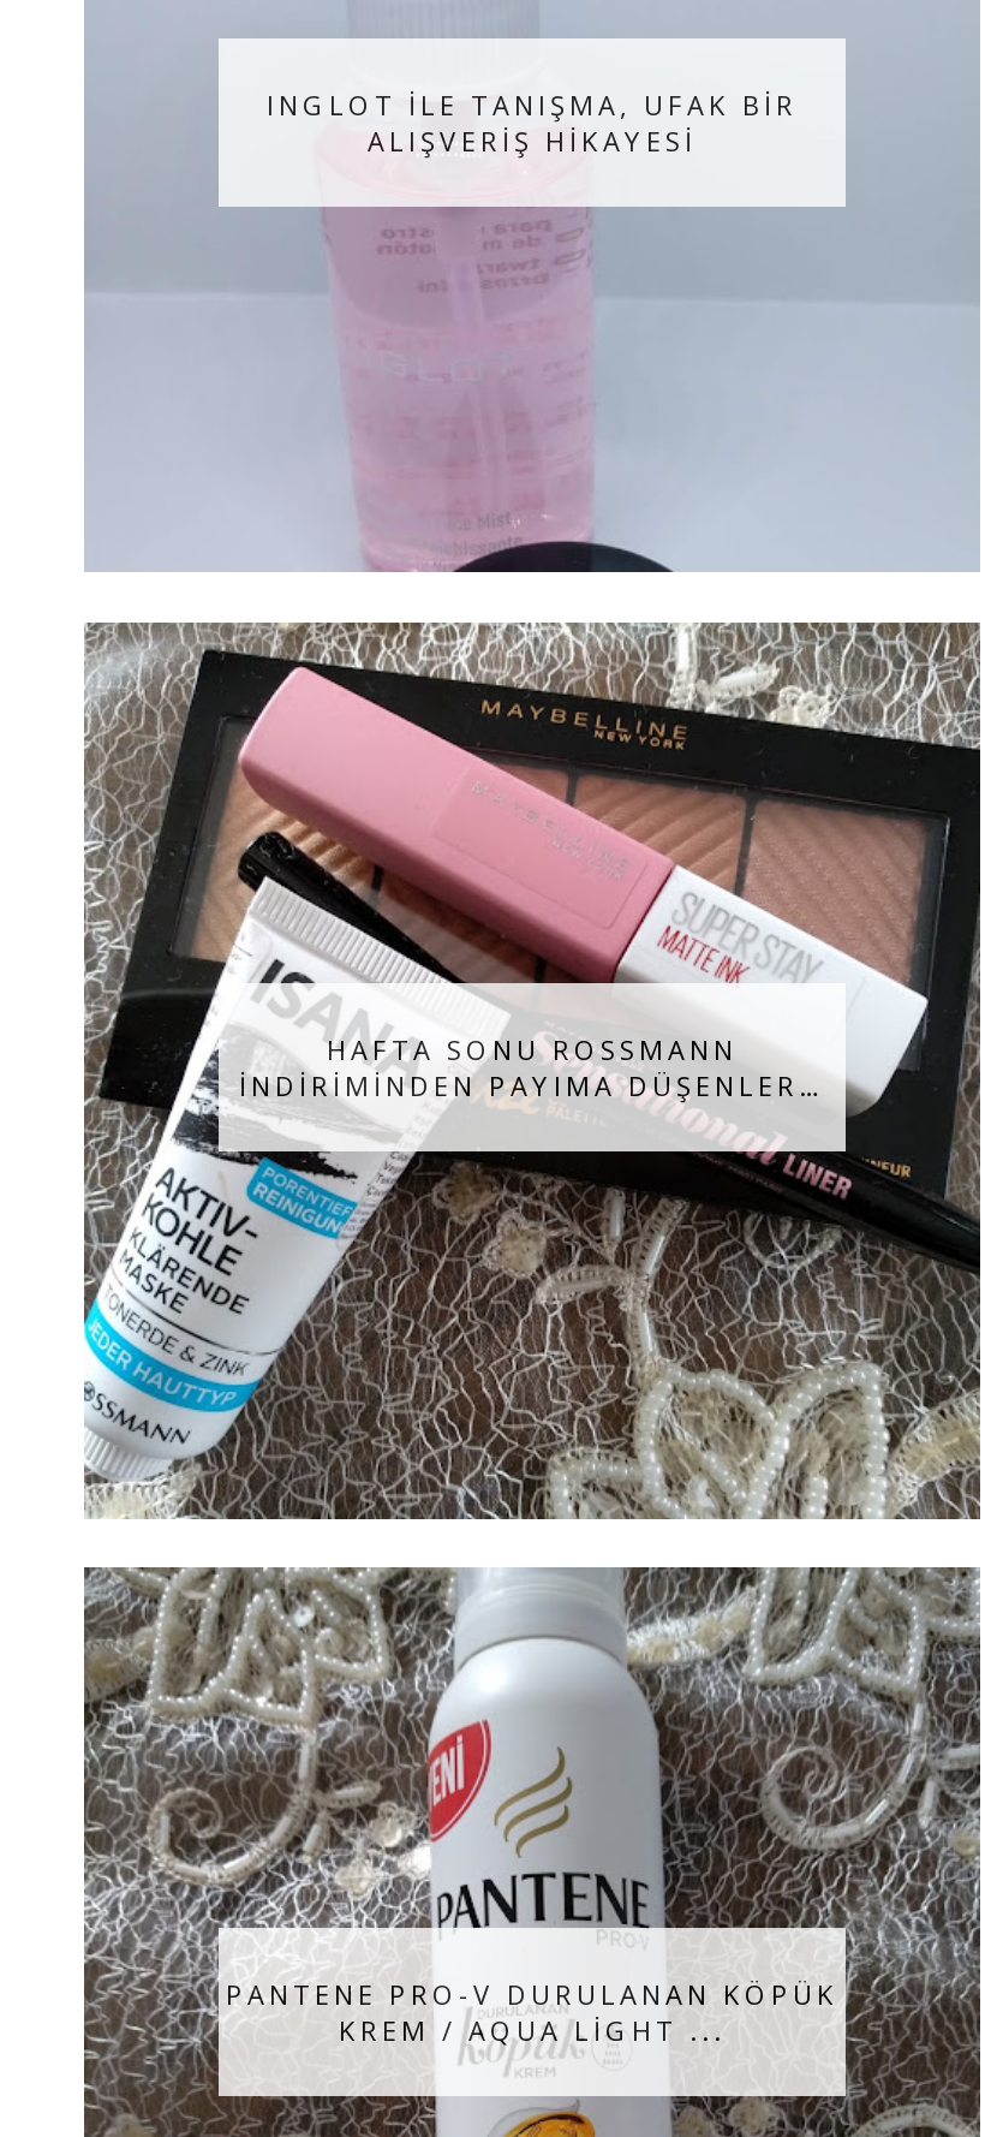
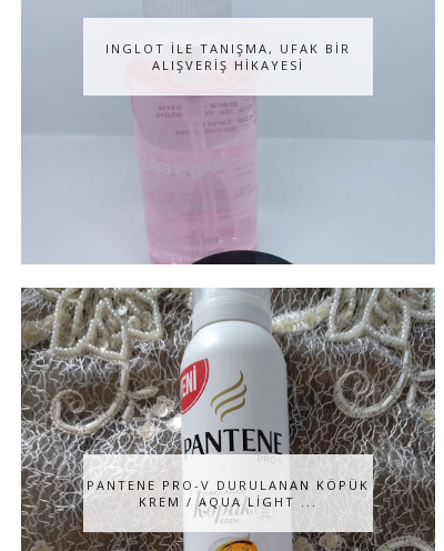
[84,623,980,1522] [image] | HAFTA SONU ROSSMANN | İNDİRİMİNDEN PAYIMA DÜŞENLER… -> none

